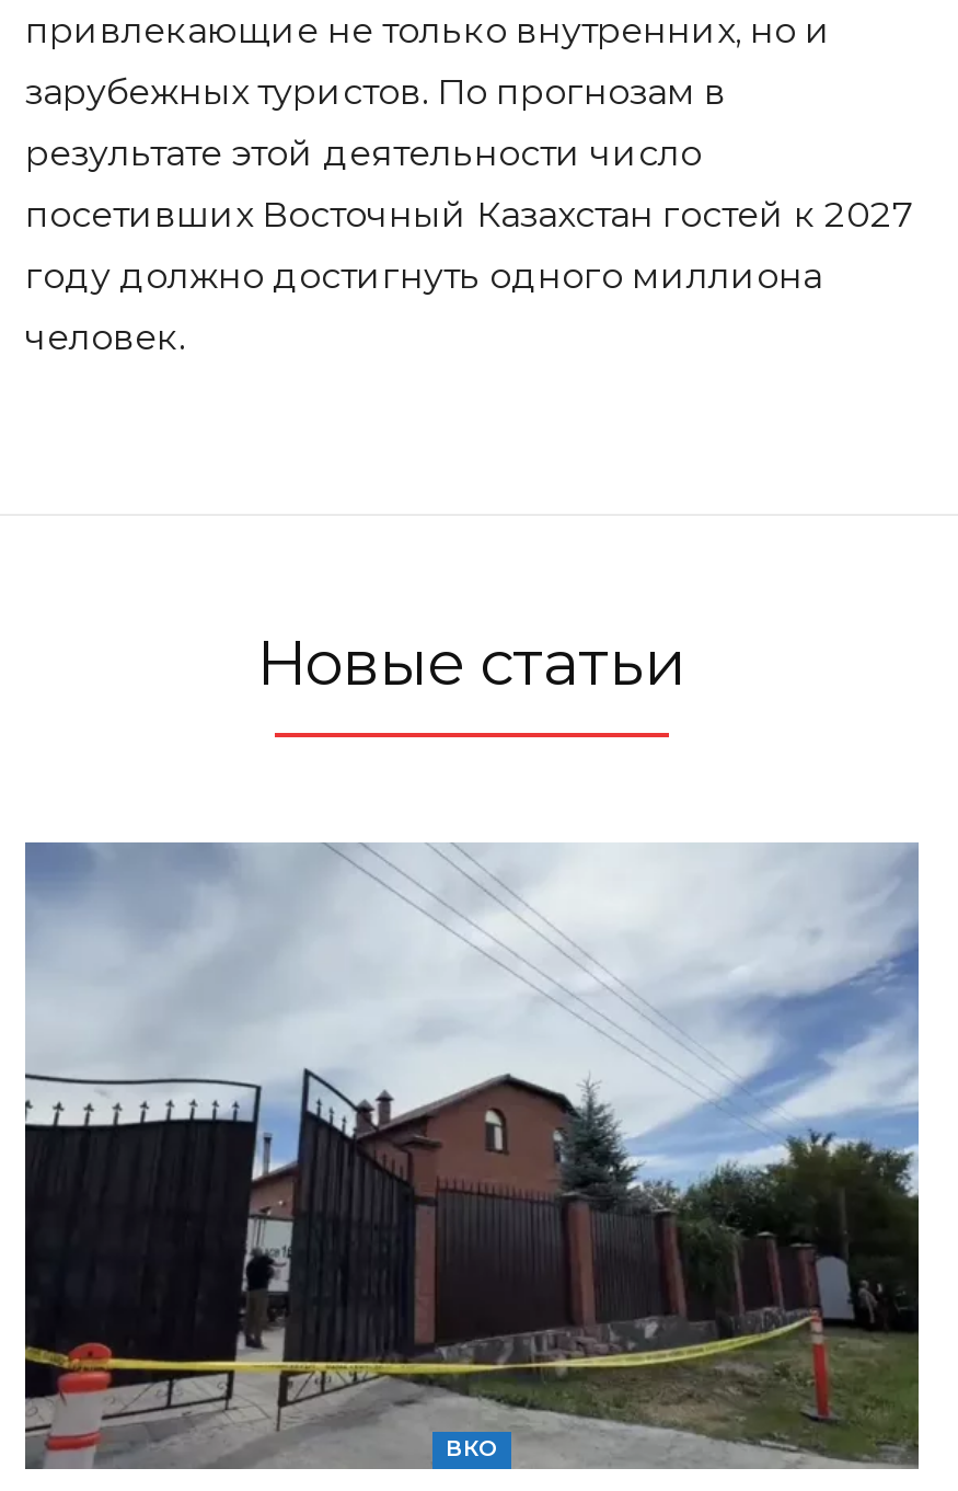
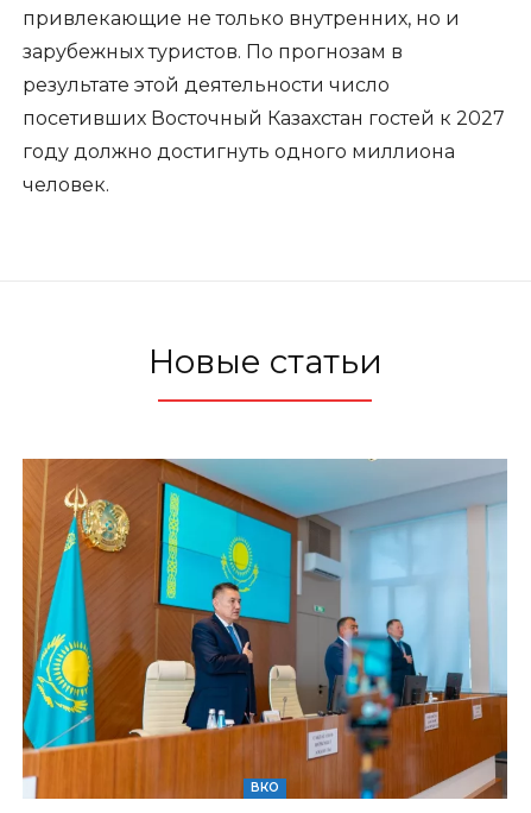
[23,840,921,1471] [image] -> [21,458,508,800] [image]

